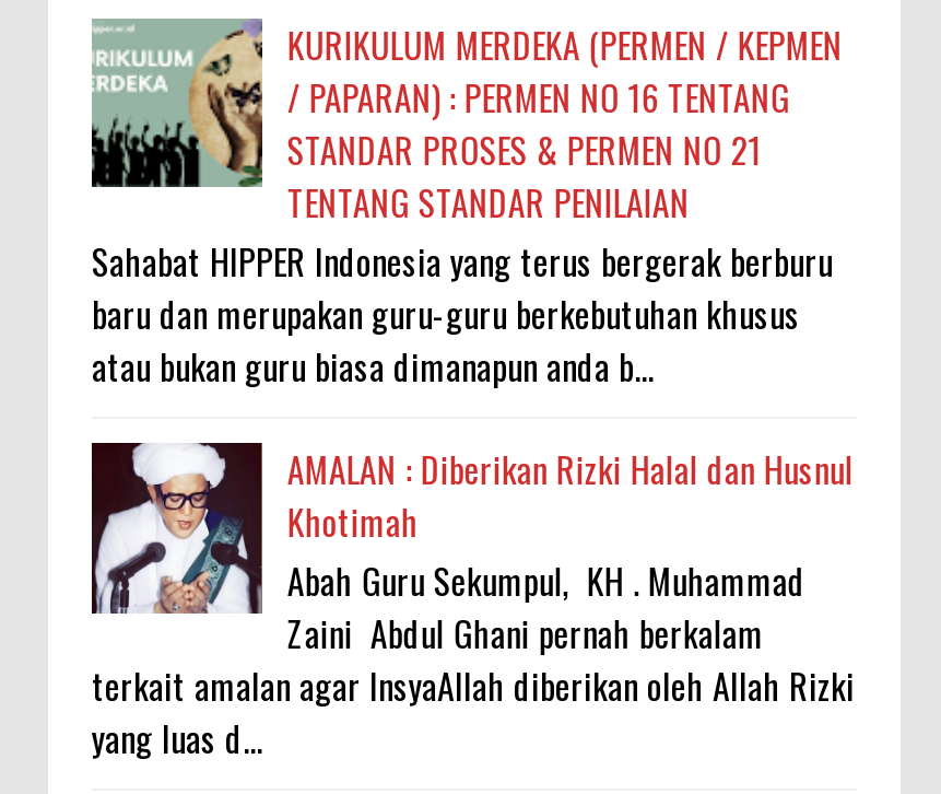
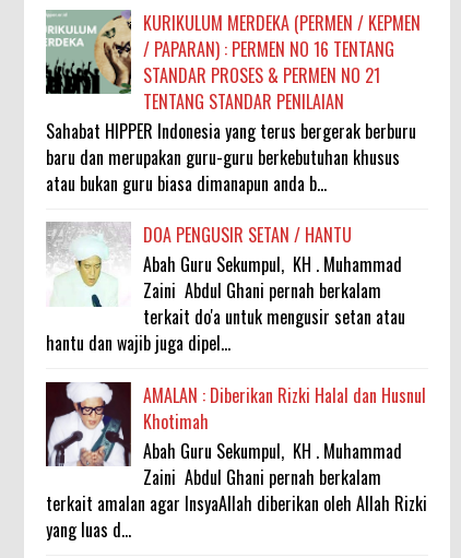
none -> [46,222,407,356] [image] | DOA PENGUSIR SETAN / HANTU | Abah Guru Sekumpul, KH . Muhammad | Zaini Abdul Ghani pernah berkalam | terkait do'a untuk mengusir setan atau | hantu dan wajib juga dipel...

